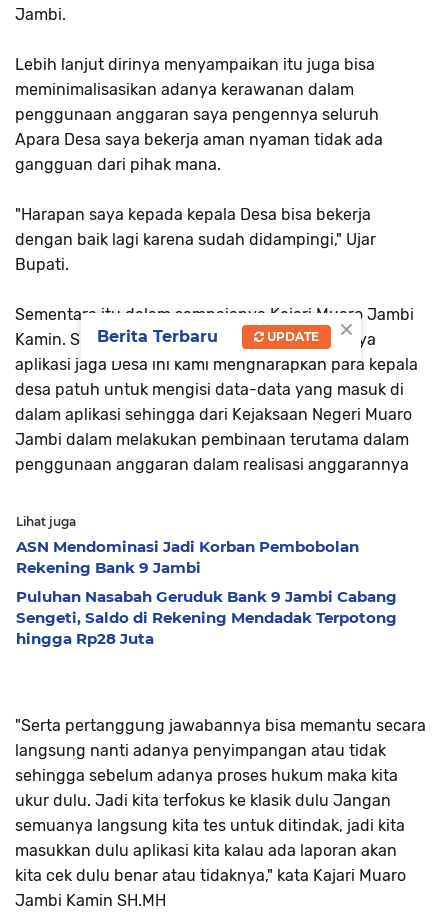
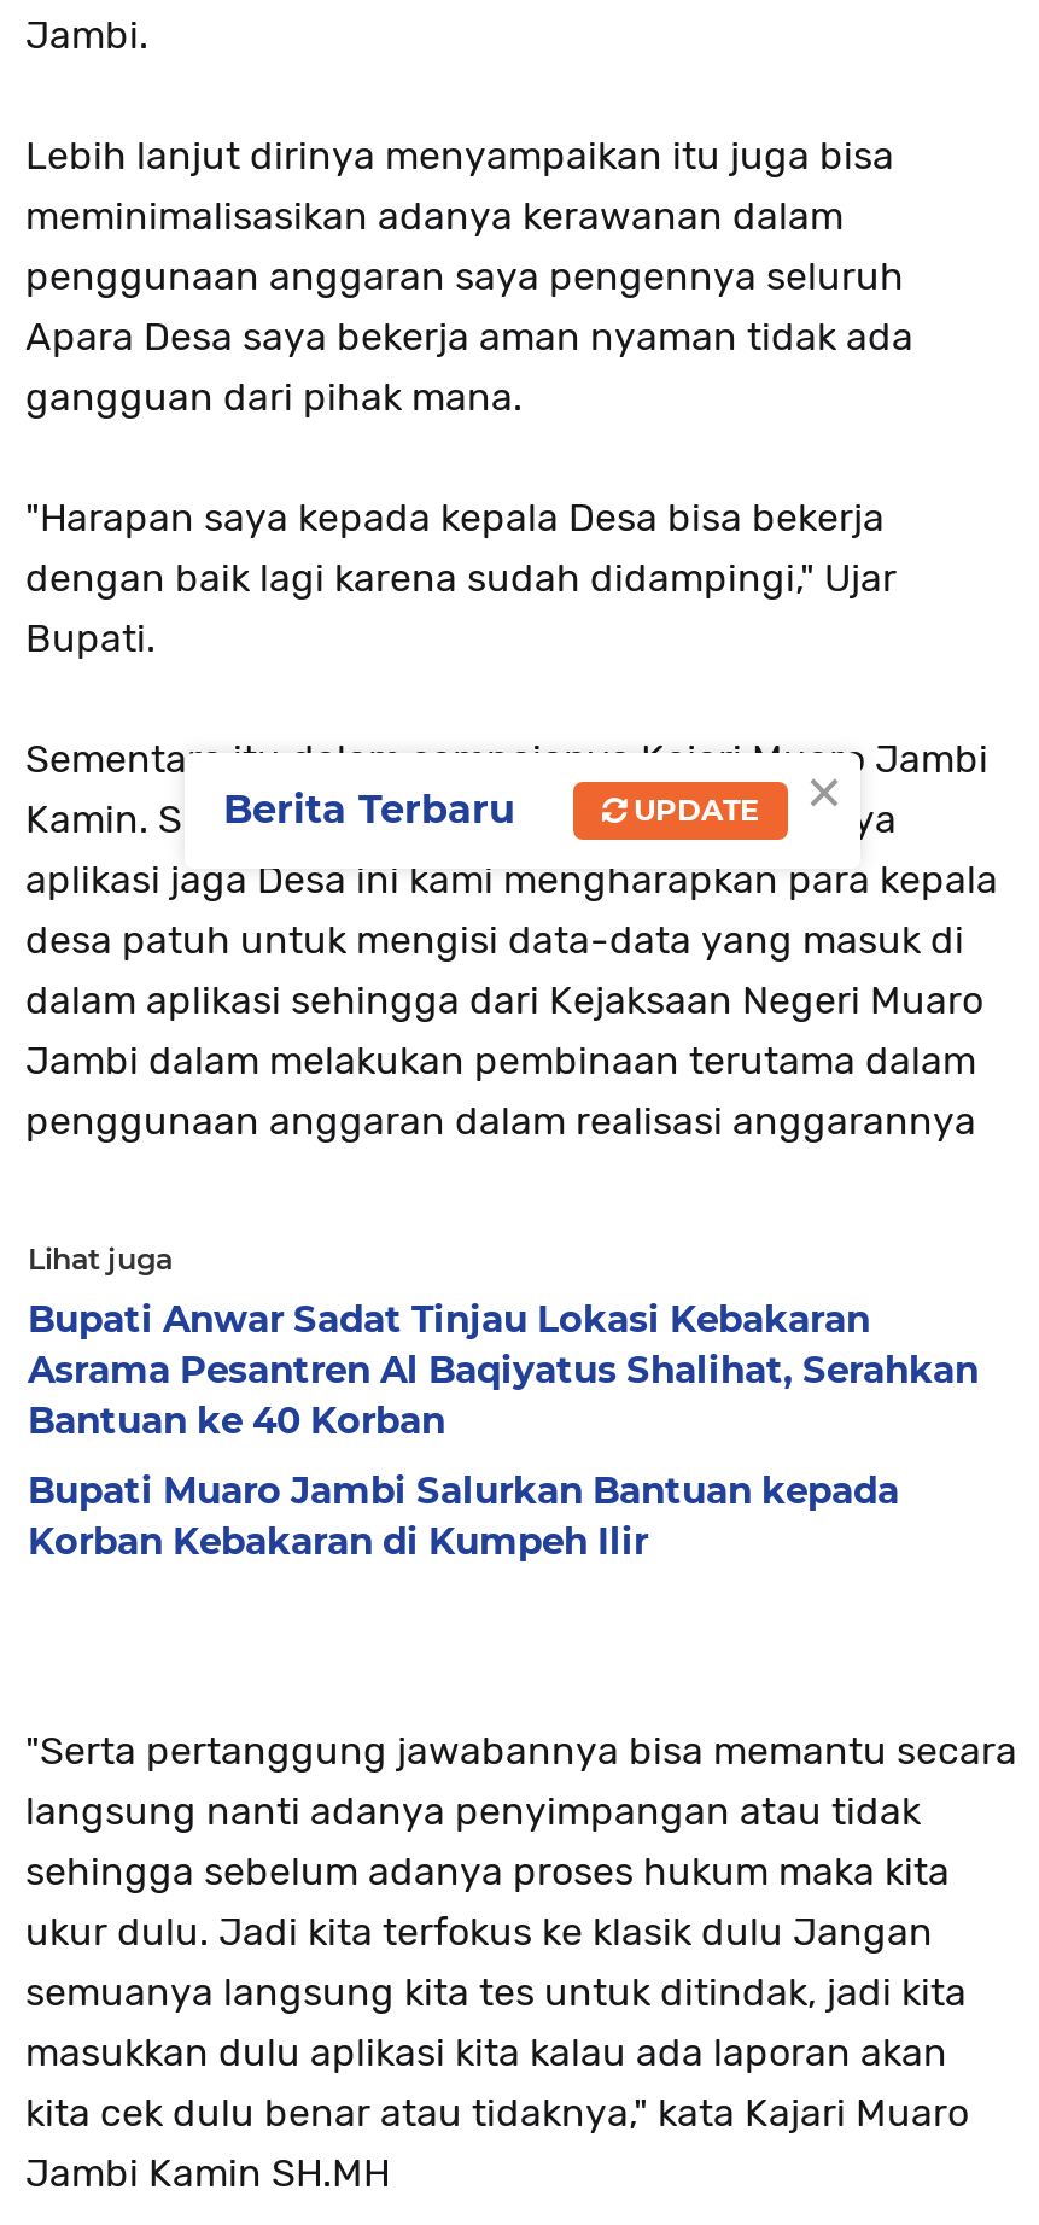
[16,537,359,577] ASN Mendominasi Jadi Korban Pembobolan | Rekening Bank 9 Jambi -> [28,1296,979,1443] Bupati Anwar Sadat Tinjau Lokasi Kebakaran | Asrama Pesantren Al Baqiyatus Shalihat, Serahkan | Bantuan ke 40 Korban
[16,587,397,648] Puluhan Nasabah Geruduk Bank 9 Jambi Cabang | Sengeti, Saldo di Rekening Mendadak Terpotong | hingga Rp28 Juta -> [28,1467,899,1564] Bupati Muaro Jambi Salurkan Bantuan kepada | Korban Kebakaran di Kumpeh Ilir

